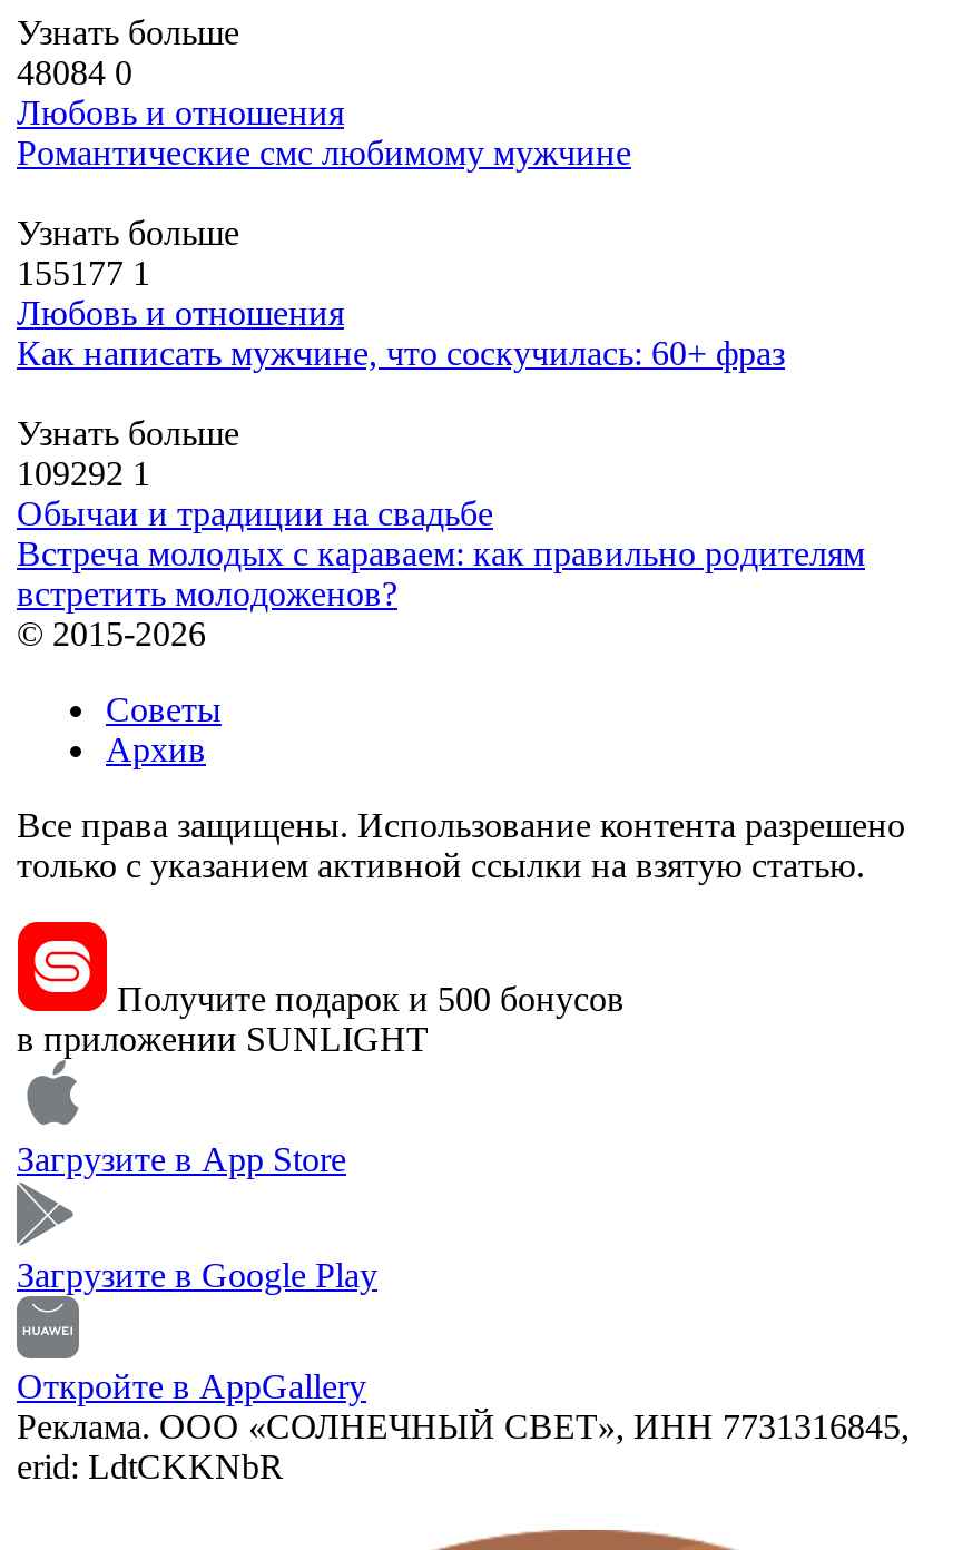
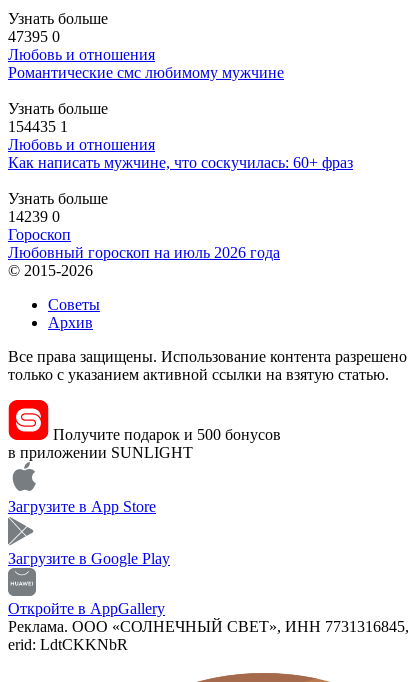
[17,54,132,92] 48084 0 -> [8,28,60,45] 47395 0
[17,254,150,292] 155177 1 -> [8,118,68,135] 154435 1
[17,455,865,613] 109292 1 | Обычаи и традиции на свадьбе | Встреча молодых с караваем: как правильно родителям | встретить молодоженов? -> [8,208,280,261] 14239 0 | Гороскоп | Любовный гороскоп на июль 2026 года

